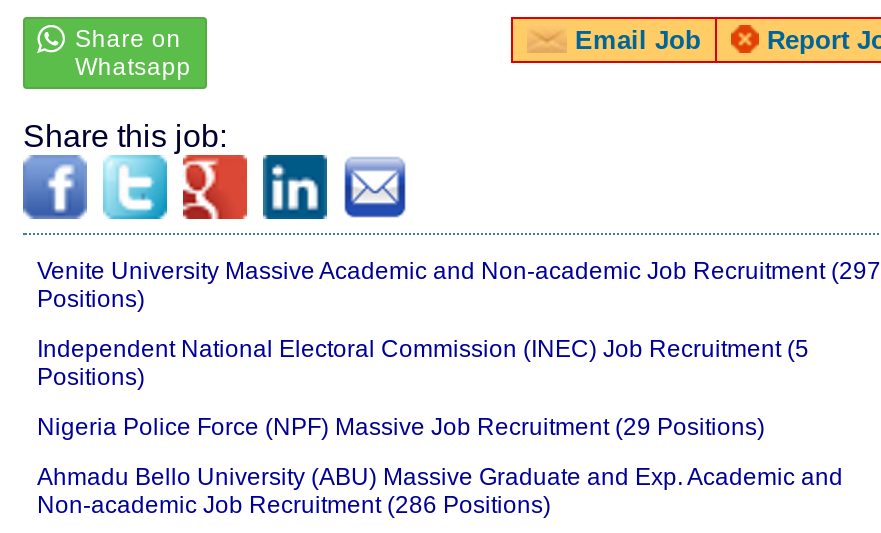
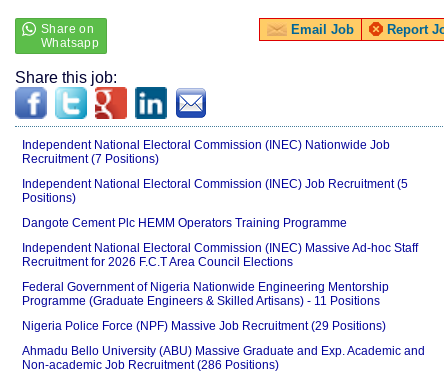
[37,256,881,312] Venite University Massive Academic and Non-academic Job Recruitment (297 | Positions) -> [22,138,390,166] Independent National Electoral Commission (INEC) Nationwide Job | Recruitment (7 Positions)
none -> [22,216,418,308] Dangote Cement Plc HEMM Operators Training Programme | Independent National Electoral Commission (INEC) Massive Ad-hoc Staff | Recruitment for 2026 F.C.T Area Council Elections | Federal Government of Nigeria Nationwide Engineering Mentorship | Programme (Graduate Engineers & Skilled Artisans) - 11 Positions

